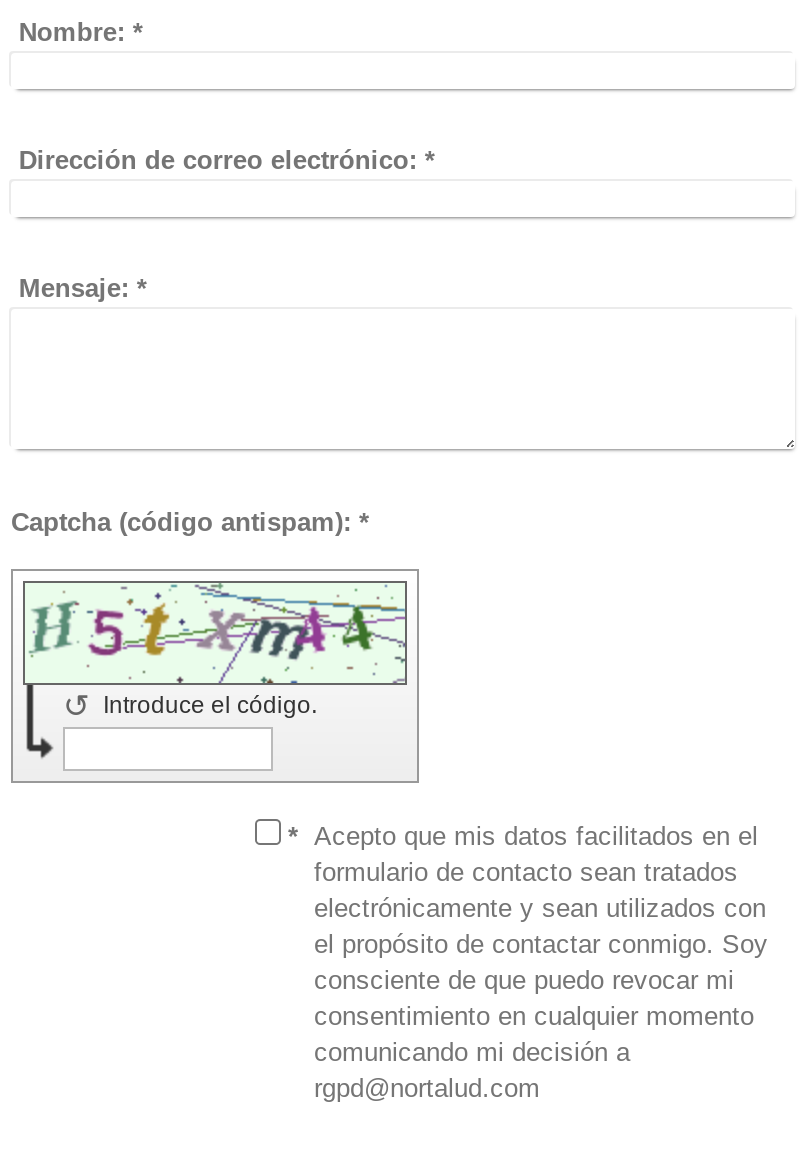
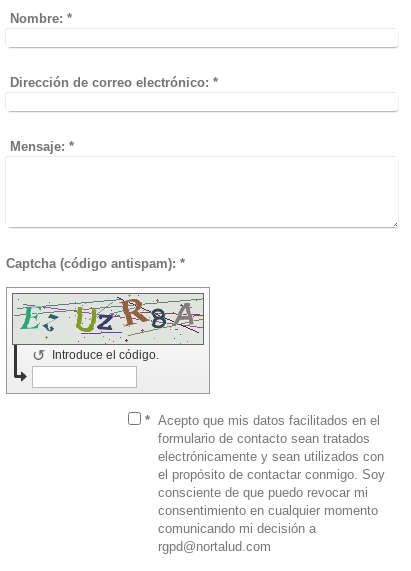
[25,581,407,685] [image] -> [14,293,204,345] [image]

